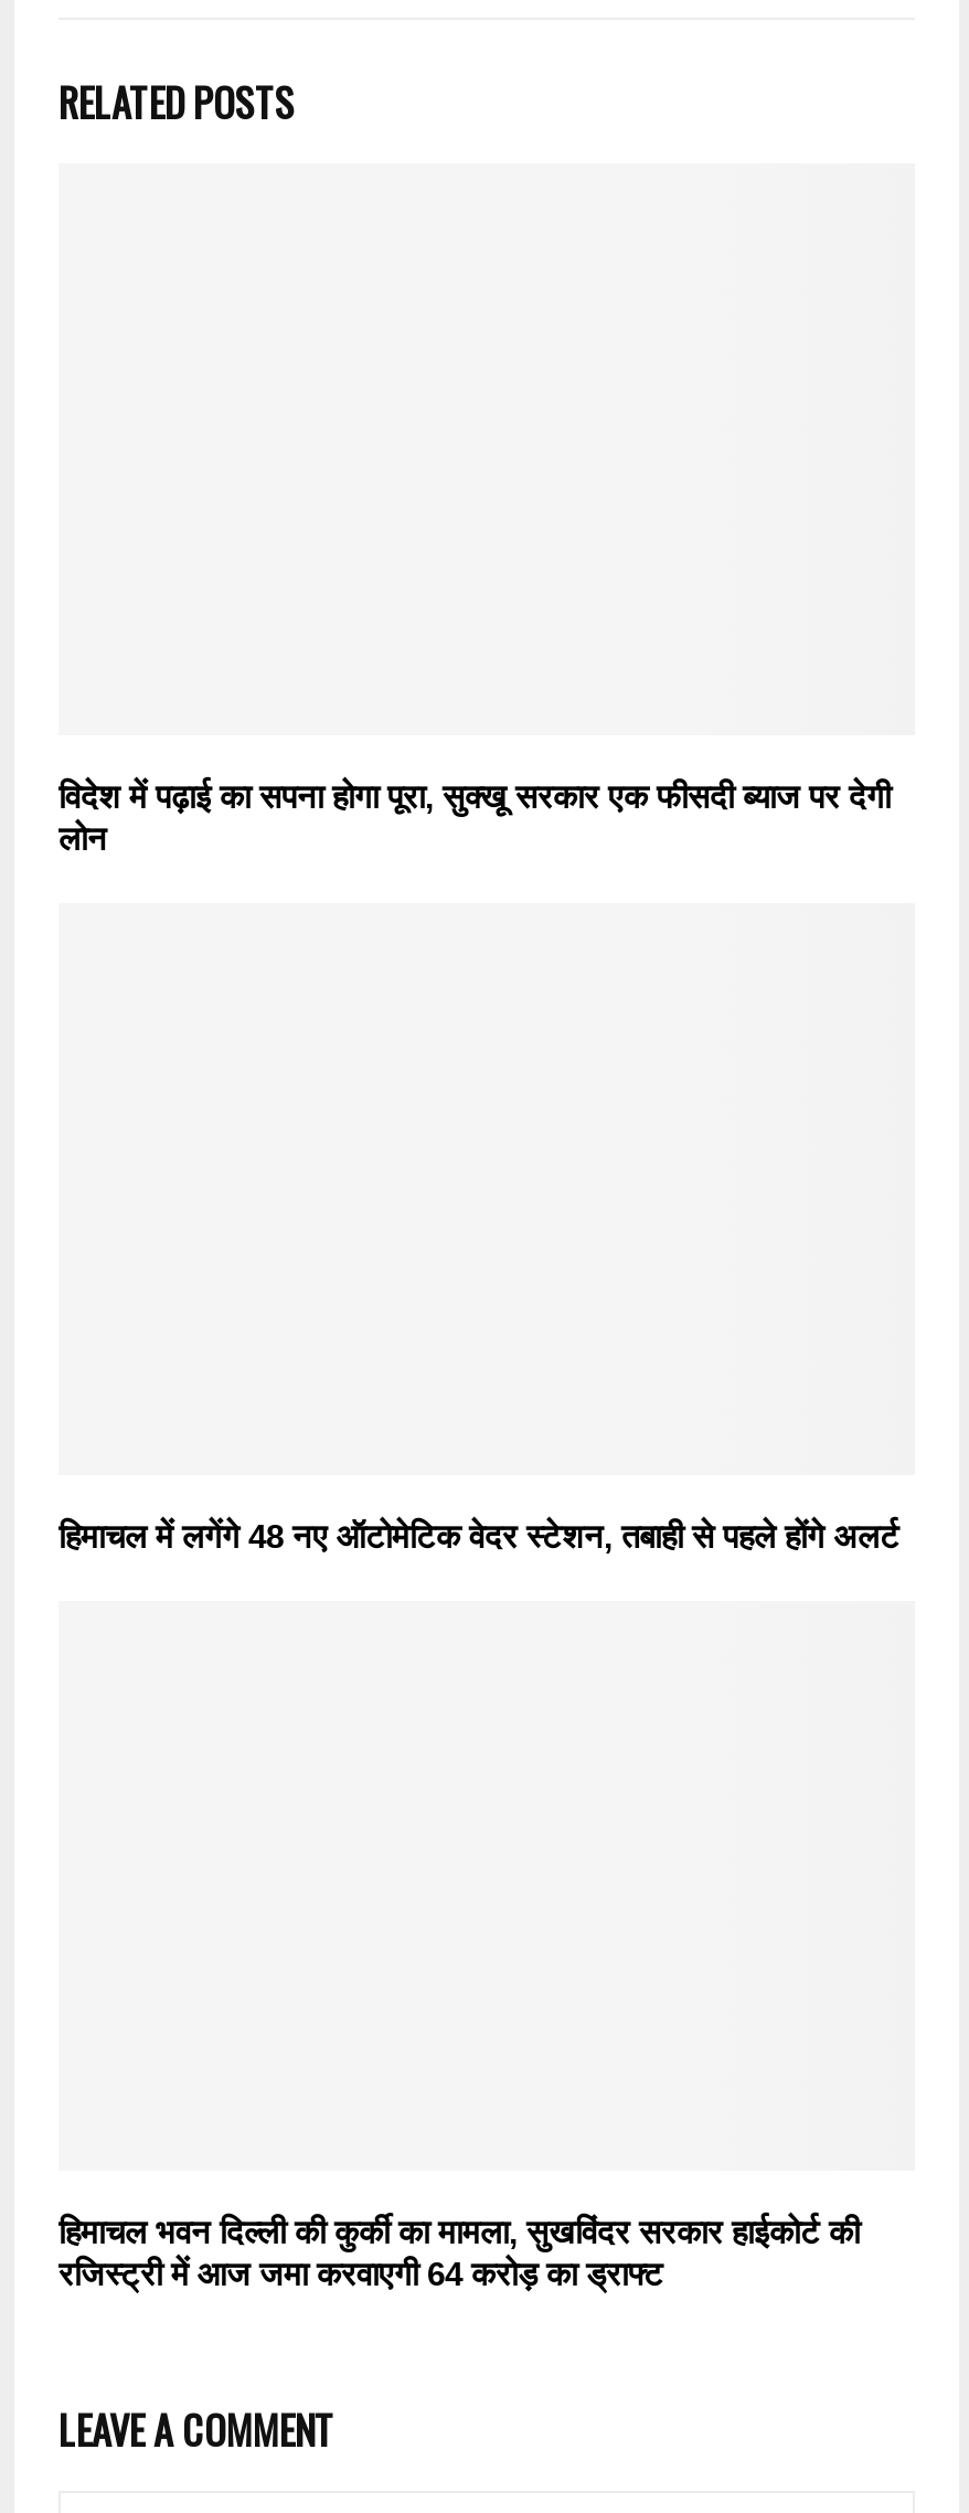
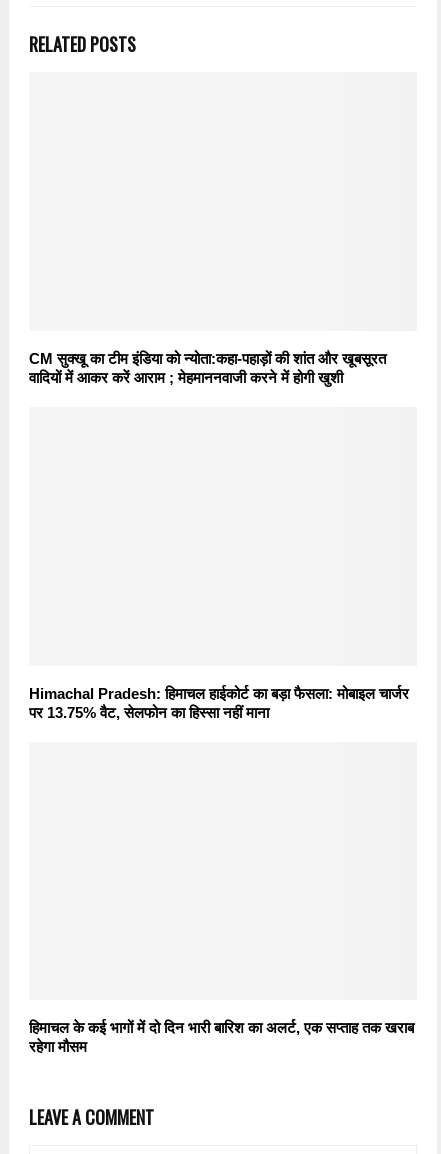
[58,777,891,857] विदेश में पढ़ाई का सपना होगा पूरा, सुक्खू सरकार एक फीसदी ब्याज पर देगी | लोन -> [29,350,386,386] CM सुक्खू का टीम इंडिया को न्योता:कहा-पहाड़ों की शांत और खूबसूरत | वादियों में आकर करें आराम ; मेहमाननवाजी करने में होगी खुशी
[58,1516,899,1554] हिमाचल में लगेंगे 48 नए ऑटोमेटिक वेदर स्टेशन, तबाही से पहले होंगे अलर्ट -> [29,684,409,720] Himachal Pradesh: हिमाचल हाईकोर्ट का बड़ा फैसला: मोबाइल चार्जर | पर 13.75% वैट, सेलफोन का हिस्सा नहीं माना
[58,2213,860,2293] हिमाचल भवन दिल्ली की कुर्की का मामला, सुखविंदर सरकार हाईकोर्ट की | रजिस्ट्री में आज जमा करवाएगी 64 करोड़ का ड्राफ्ट -> [29,1019,414,1055] हिमाचल के कई भागों में दो दिन भारी बारिश का अलर्ट, एक सप्ताह तक खराब | रहेगा मौसम

